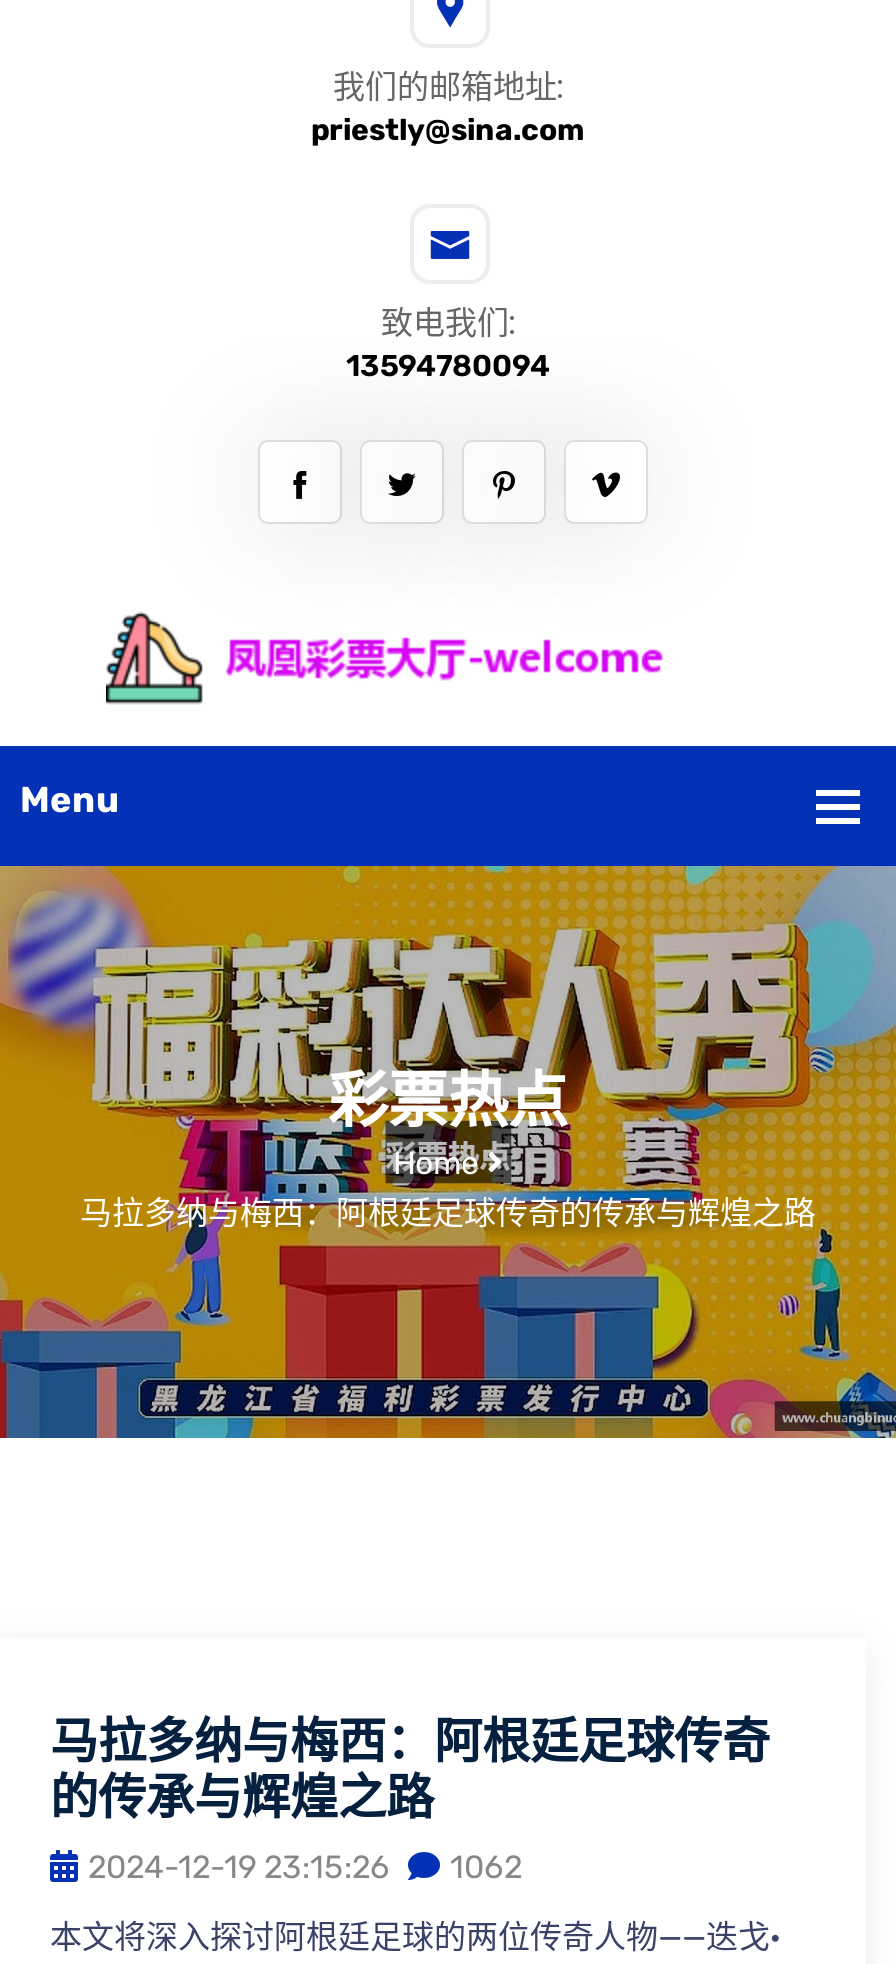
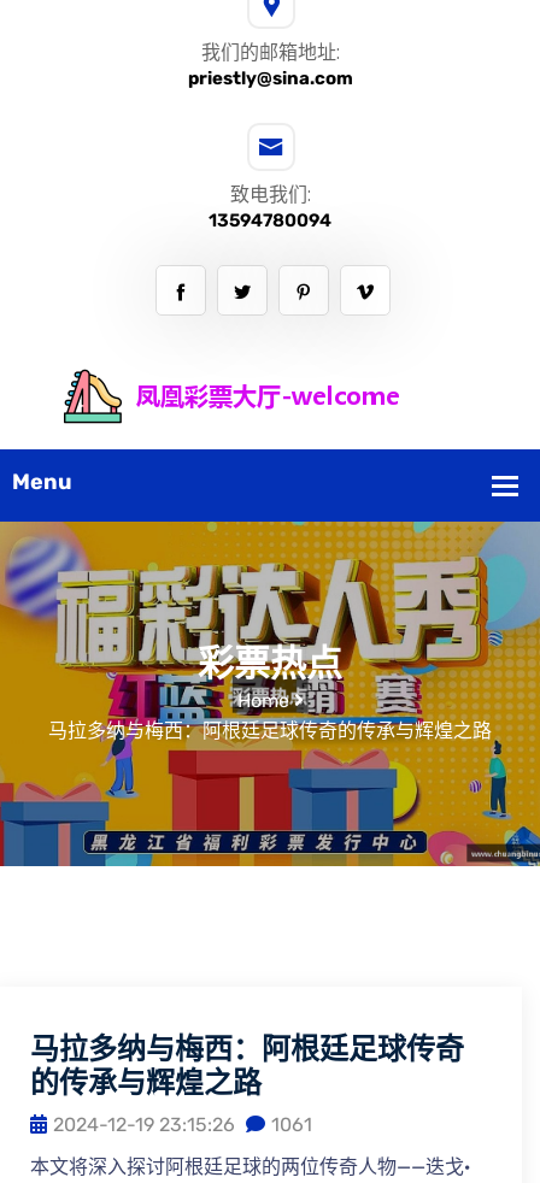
[88,1848,522,1886] 2024-12-19 23:15:26 1062 -> [53,1113,312,1136] 2024-12-19 23:15:26 1061

